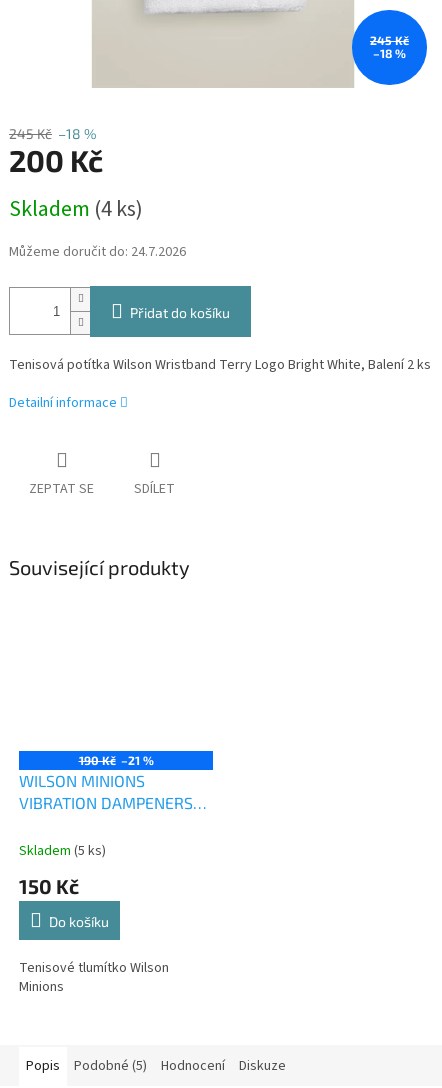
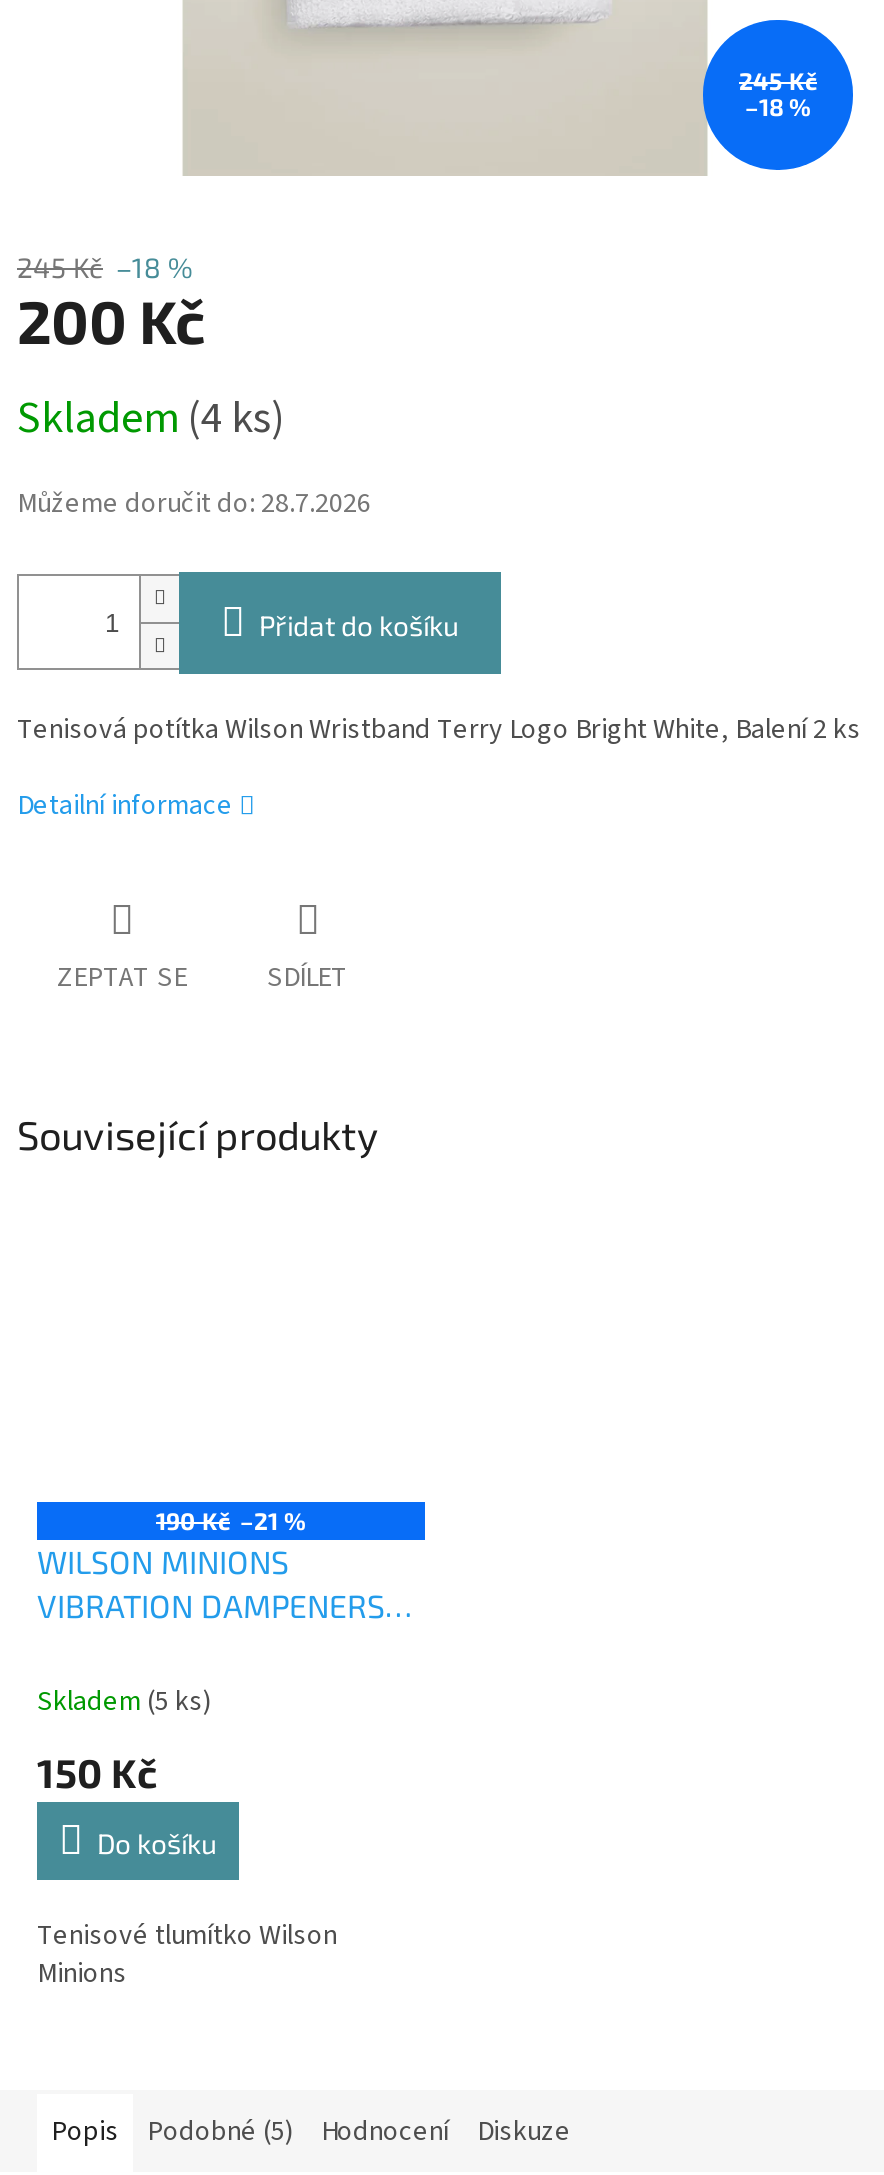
[9,241,186,261] Můžeme doručit do: 24.7.2026 -> [17,483,371,523] Můžeme doručit do: 28.7.2026

